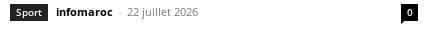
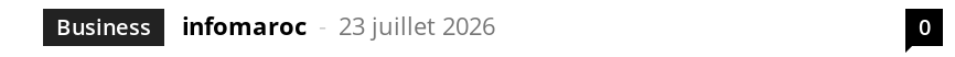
[16,4,198,19] Sport | infomaroc - 22 juillet 2026 -> [56,10,495,43] Business | infomaroc - 23 juillet 2026

